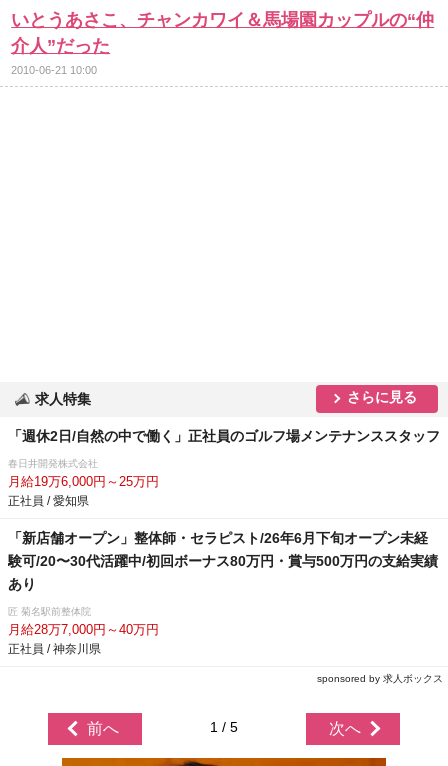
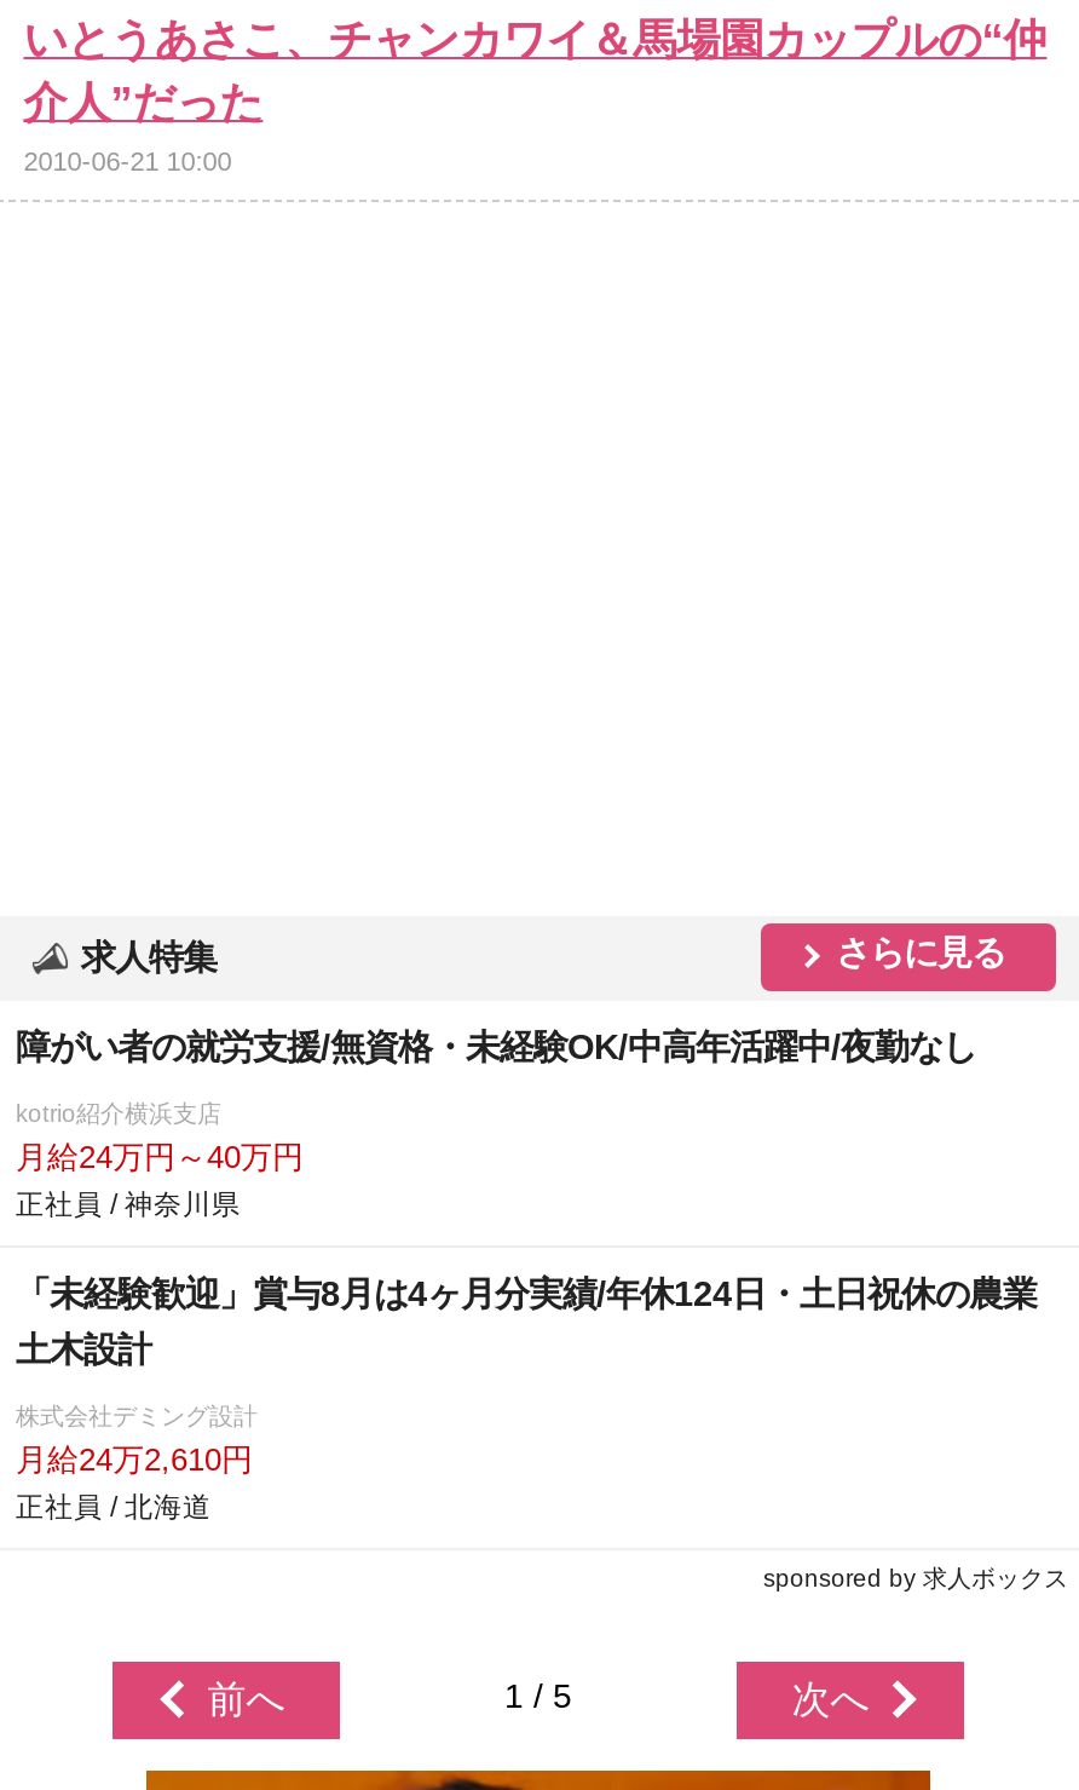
[8,428,440,637] 「週休2日/自然の中で働く」正社員のゴルフ場メンテナンススタッフ | 春日井開発株式会社 | 月給19万6,000円～25万円 | 正社員 / 愛知県 | 「新店舗オープン」整体師・セラピスト/26年6月下旬オープン未経 | 験可/20〜30代活躍中/初回ボーナス80万円・賞与500万円の支給実績 | あり | 匠 菊名駅前整体院 | 月給28万7,000円～40万円 -> [16,1028,976,1175] 障がい者の就労支援/無資格・未経験OK/中高年活躍中/夜勤なし | kotrio紹介横浜支店 | 月給24万円～40万円
moved [8,643,101,655] -> [16,1190,241,1219]: 正社員 / 神奈川県
none -> [16,1274,1037,1521] 「未経験歓迎」賞与8月は4ヶ月分実績/年休124日・土日祝休の農業 | 土木設計 | 株式会社デミング設計 | 月給24万2,610円 | 正社員 / 北海道

